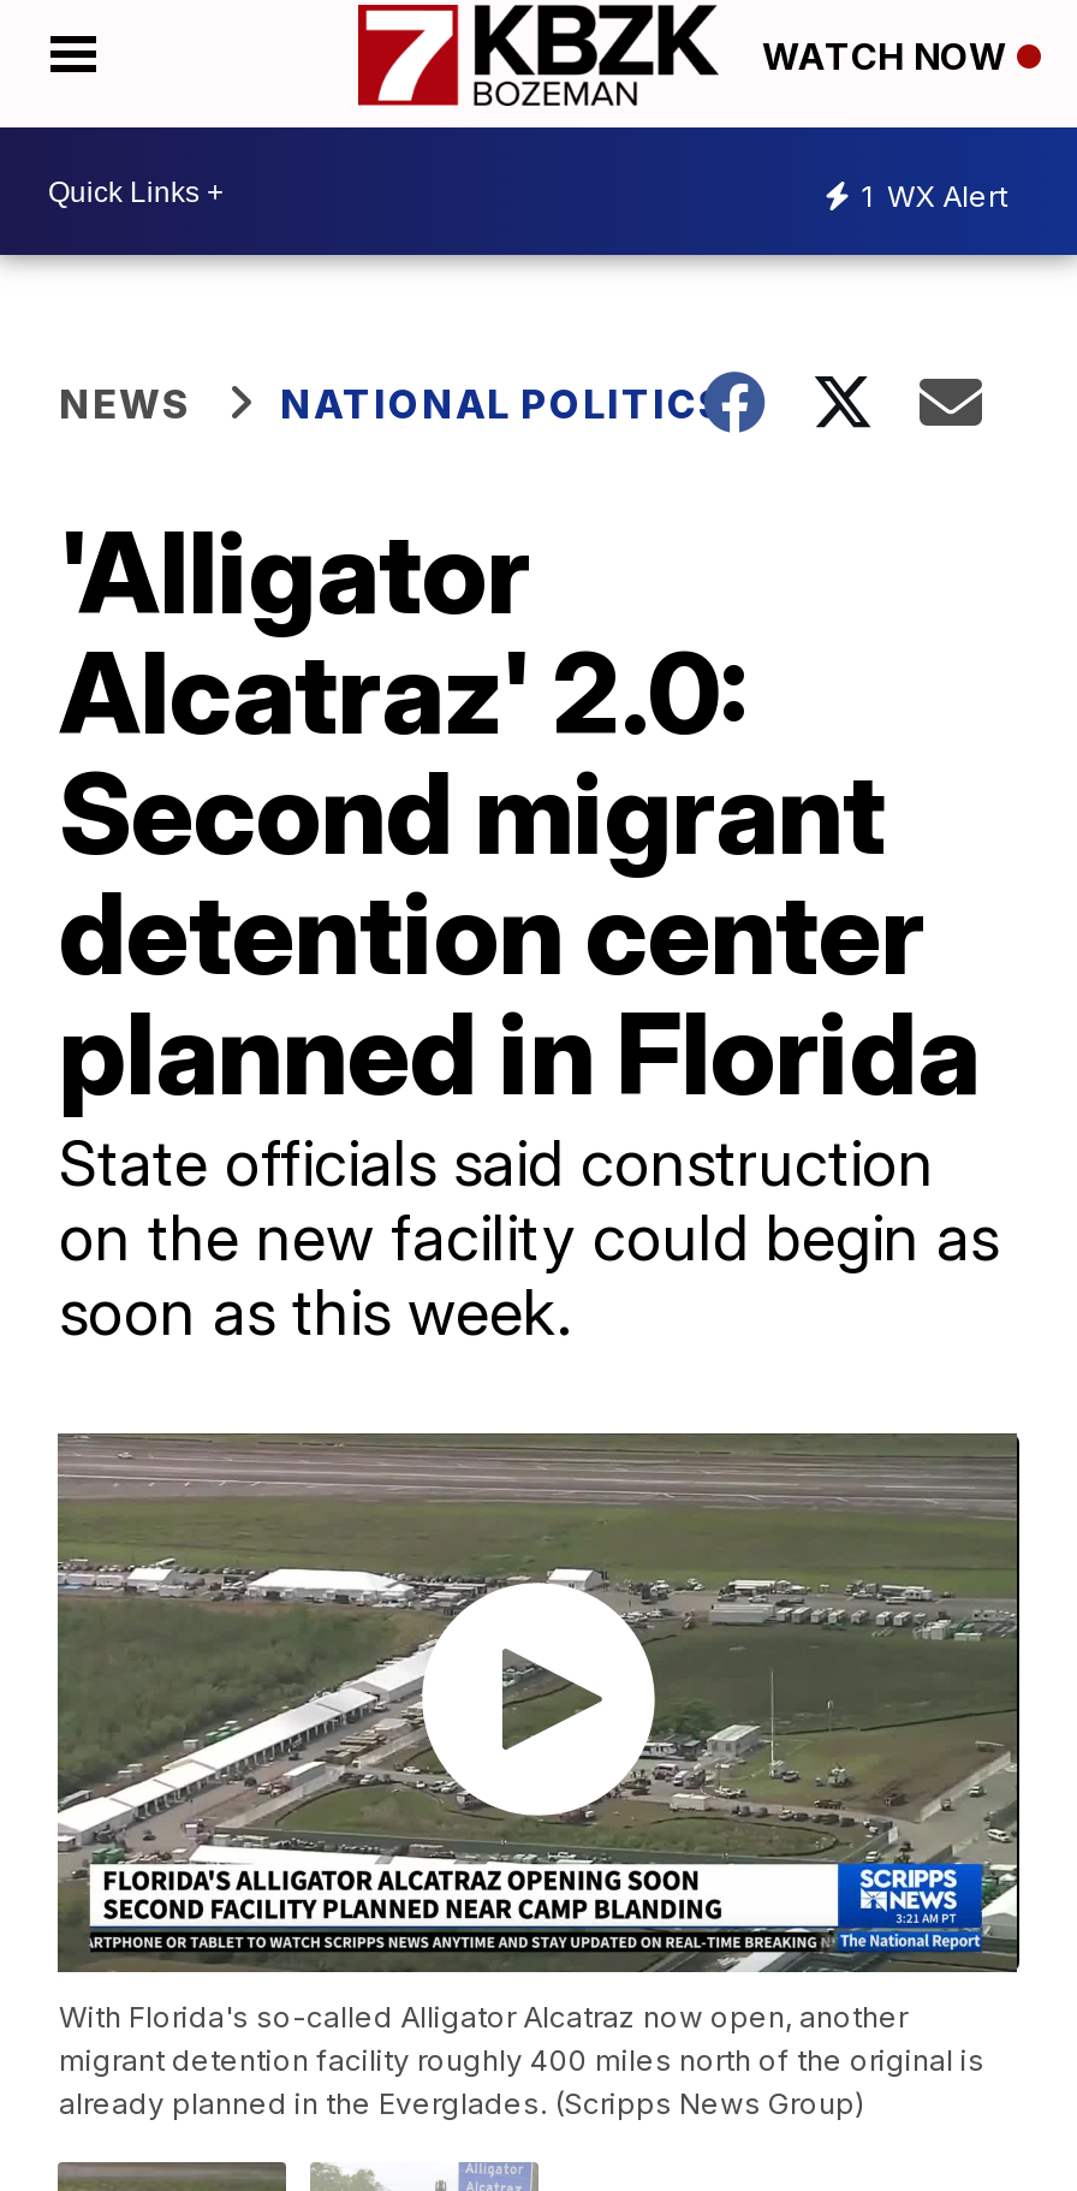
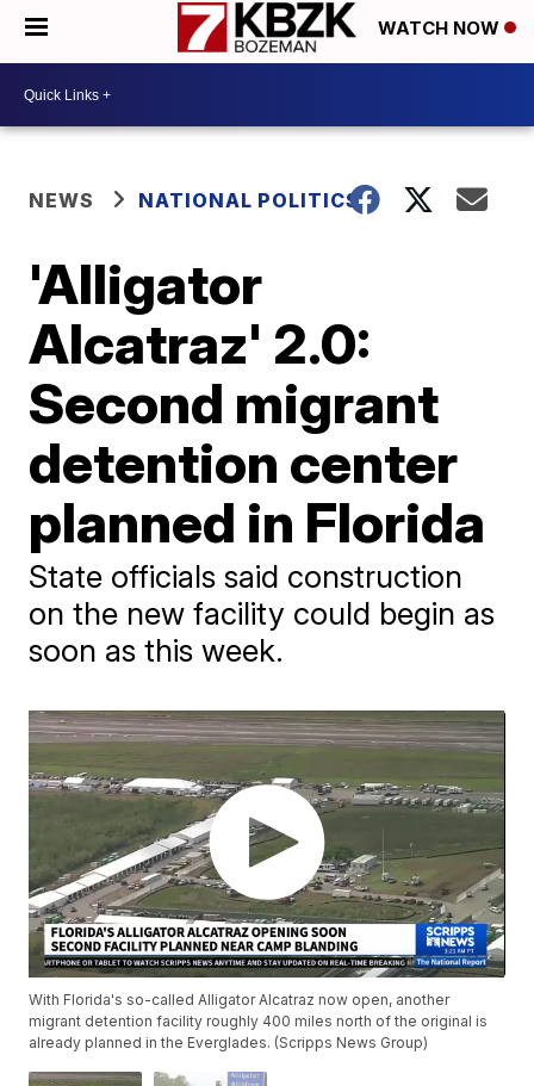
[861,177,1007,213] 1 WX Alert -> none

